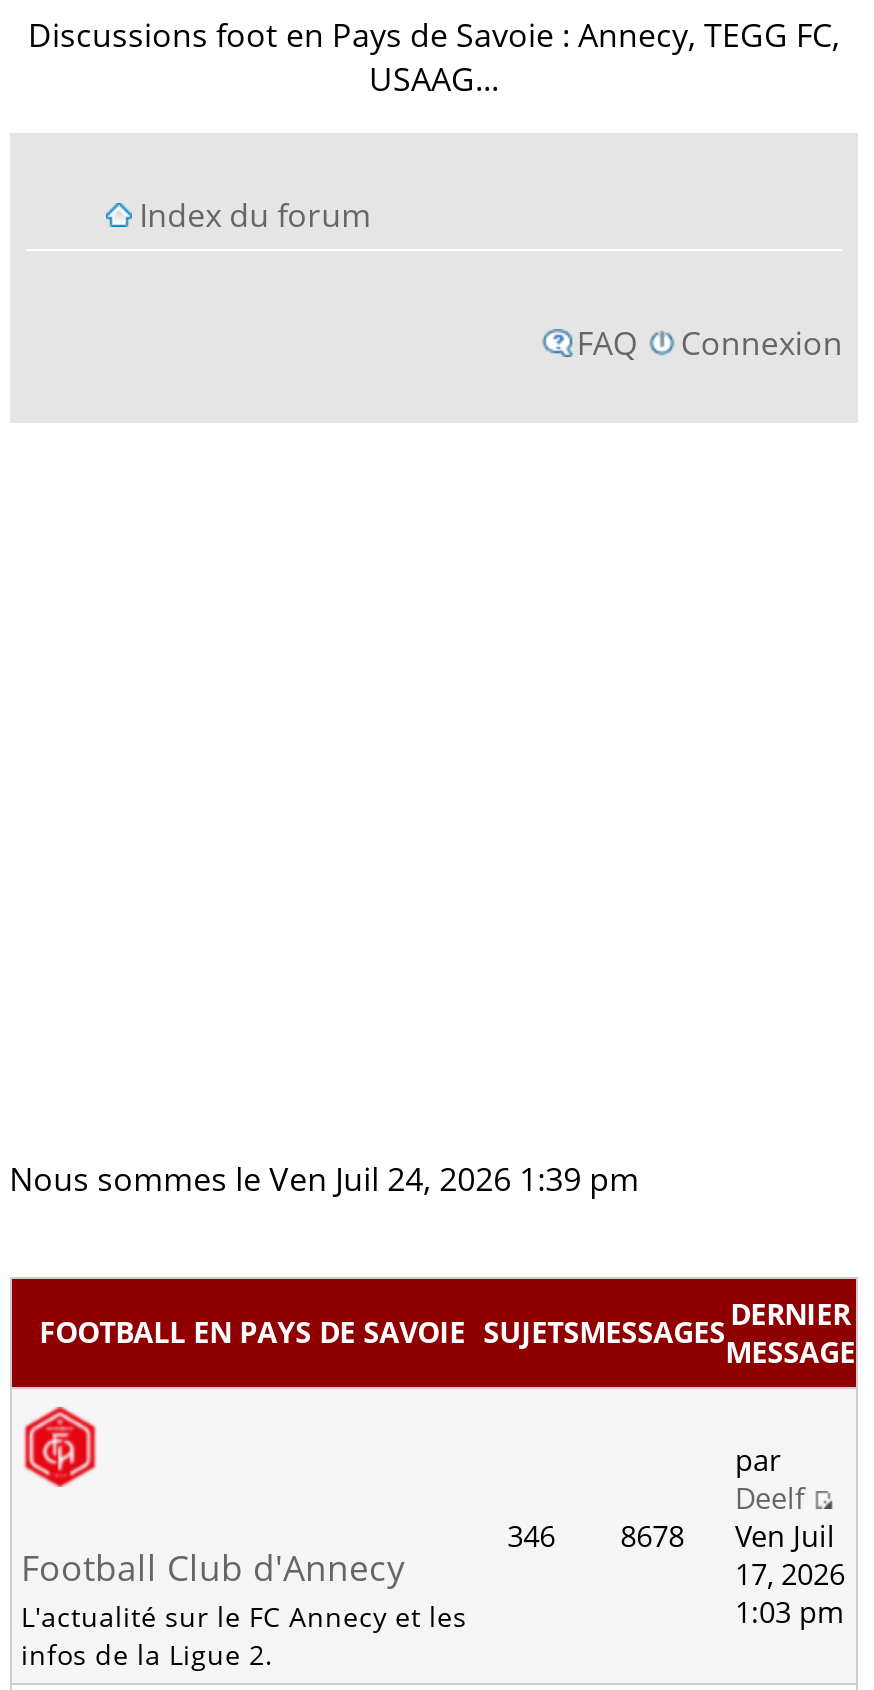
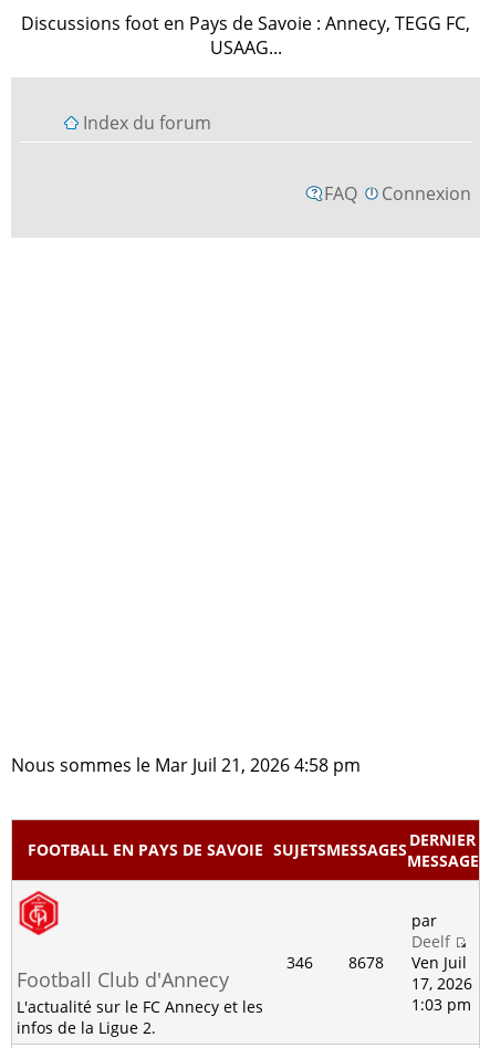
[9,1157,639,1201] Nous sommes le Ven Juil 24, 2026 1:39 pm -> [11,753,360,777] Nous sommes le Mar Juil 21, 2026 4:58 pm

